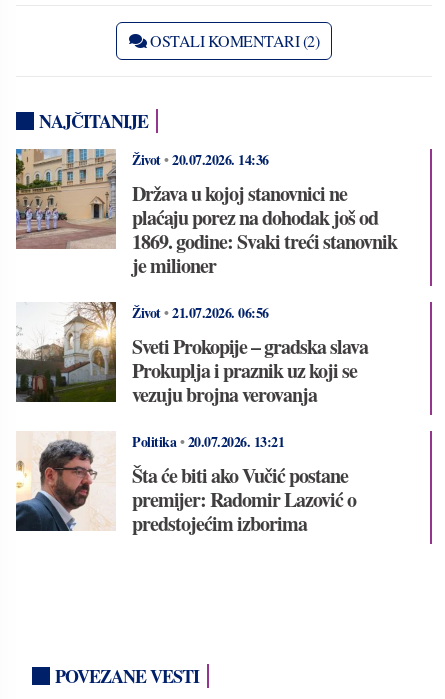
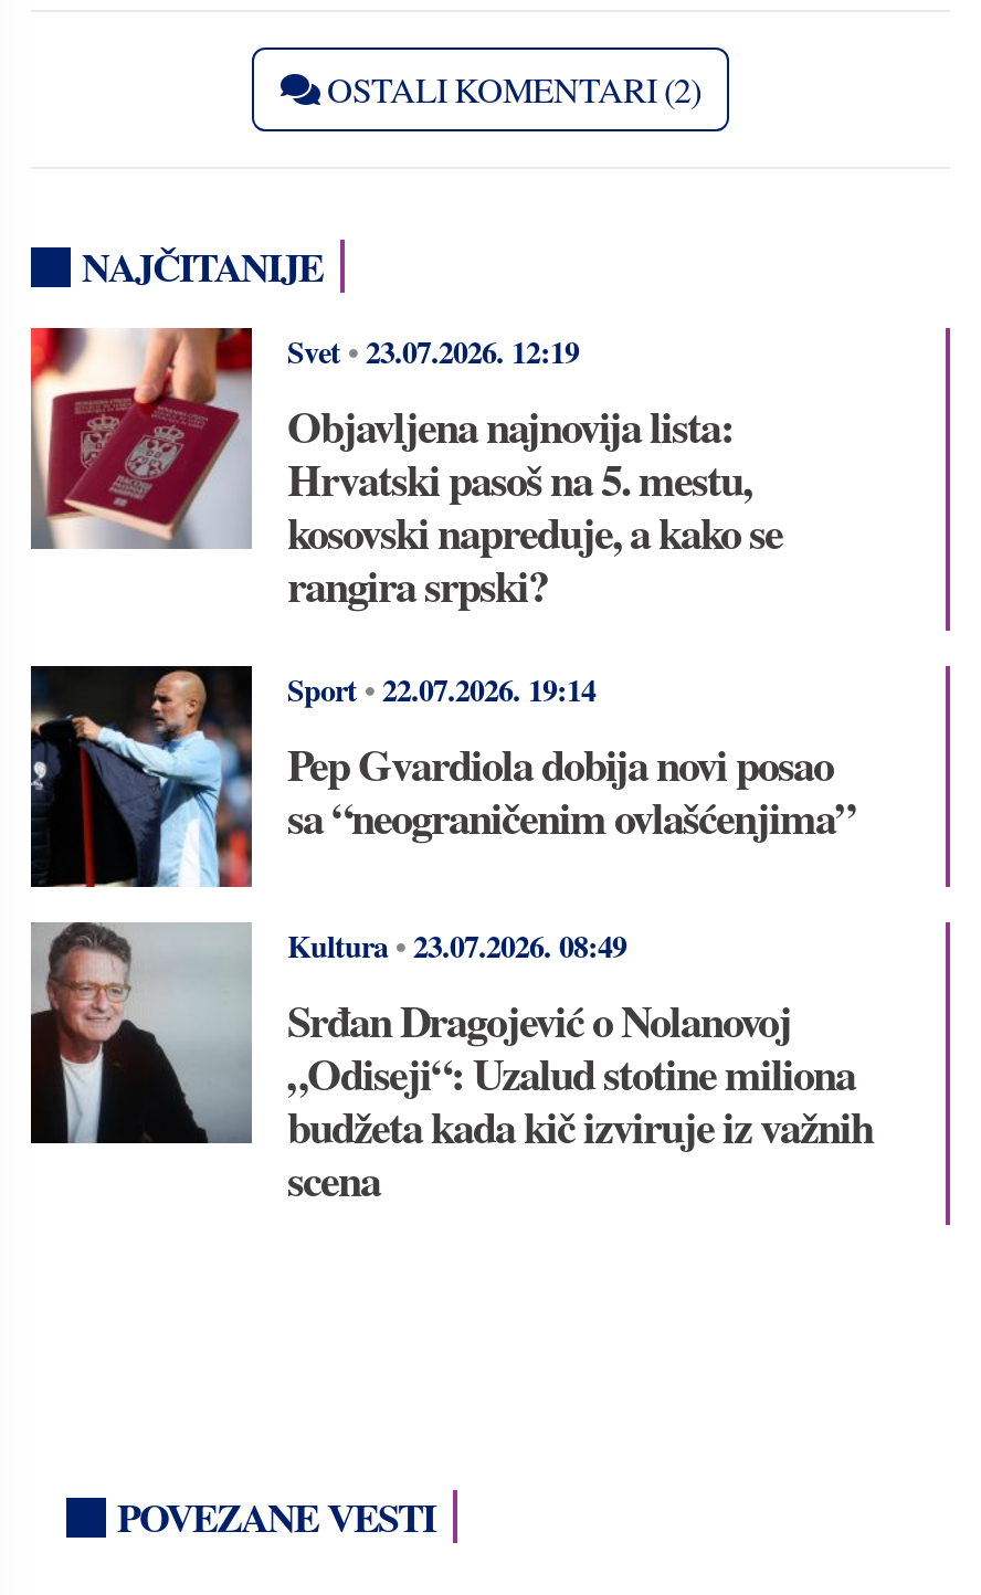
[15,148,397,280] [image] | Život •20.07.2026. 14:36 | Država u kojoj stanovnici ne | plaćaju porez na dohodak još od | 1869. godine: Svaki treći stanovnik | je milioner -> [29,326,782,617] [image] | Svet •23.07.2026. 12:19 | Objavljena najnovija lista: | Hrvatski pasoš na 5. mestu, | kosovski napreduje, a kako se | rangira srpski?
[15,301,368,409] [image] | Život • 21.07.2026. 06:56 | Sveti Prokopije – gradska slava | Prokuplja i praznik uz koji se | vezuju brojna verovanja -> [29,664,855,889] [image] | Sport •22.07.2026. 19:14 | Pep Gvardiola dobija novi posao | sa “neograničenim ovlašćenjima”
[15,418,356,538] [image] | Politika • 20.07.2026. 13:21 | Šta će biti ako Vučić postane | premijer: Radomir Lazović o | predstojećim izborima -> [29,920,873,1212] [image] | Kultura •23.07.2026. 08:49 | Srđan Dragojević o Nolanovoj | „Odiseji“: Uzalud stotine miliona | budžeta kada kič izviruje iz važnih | scena

